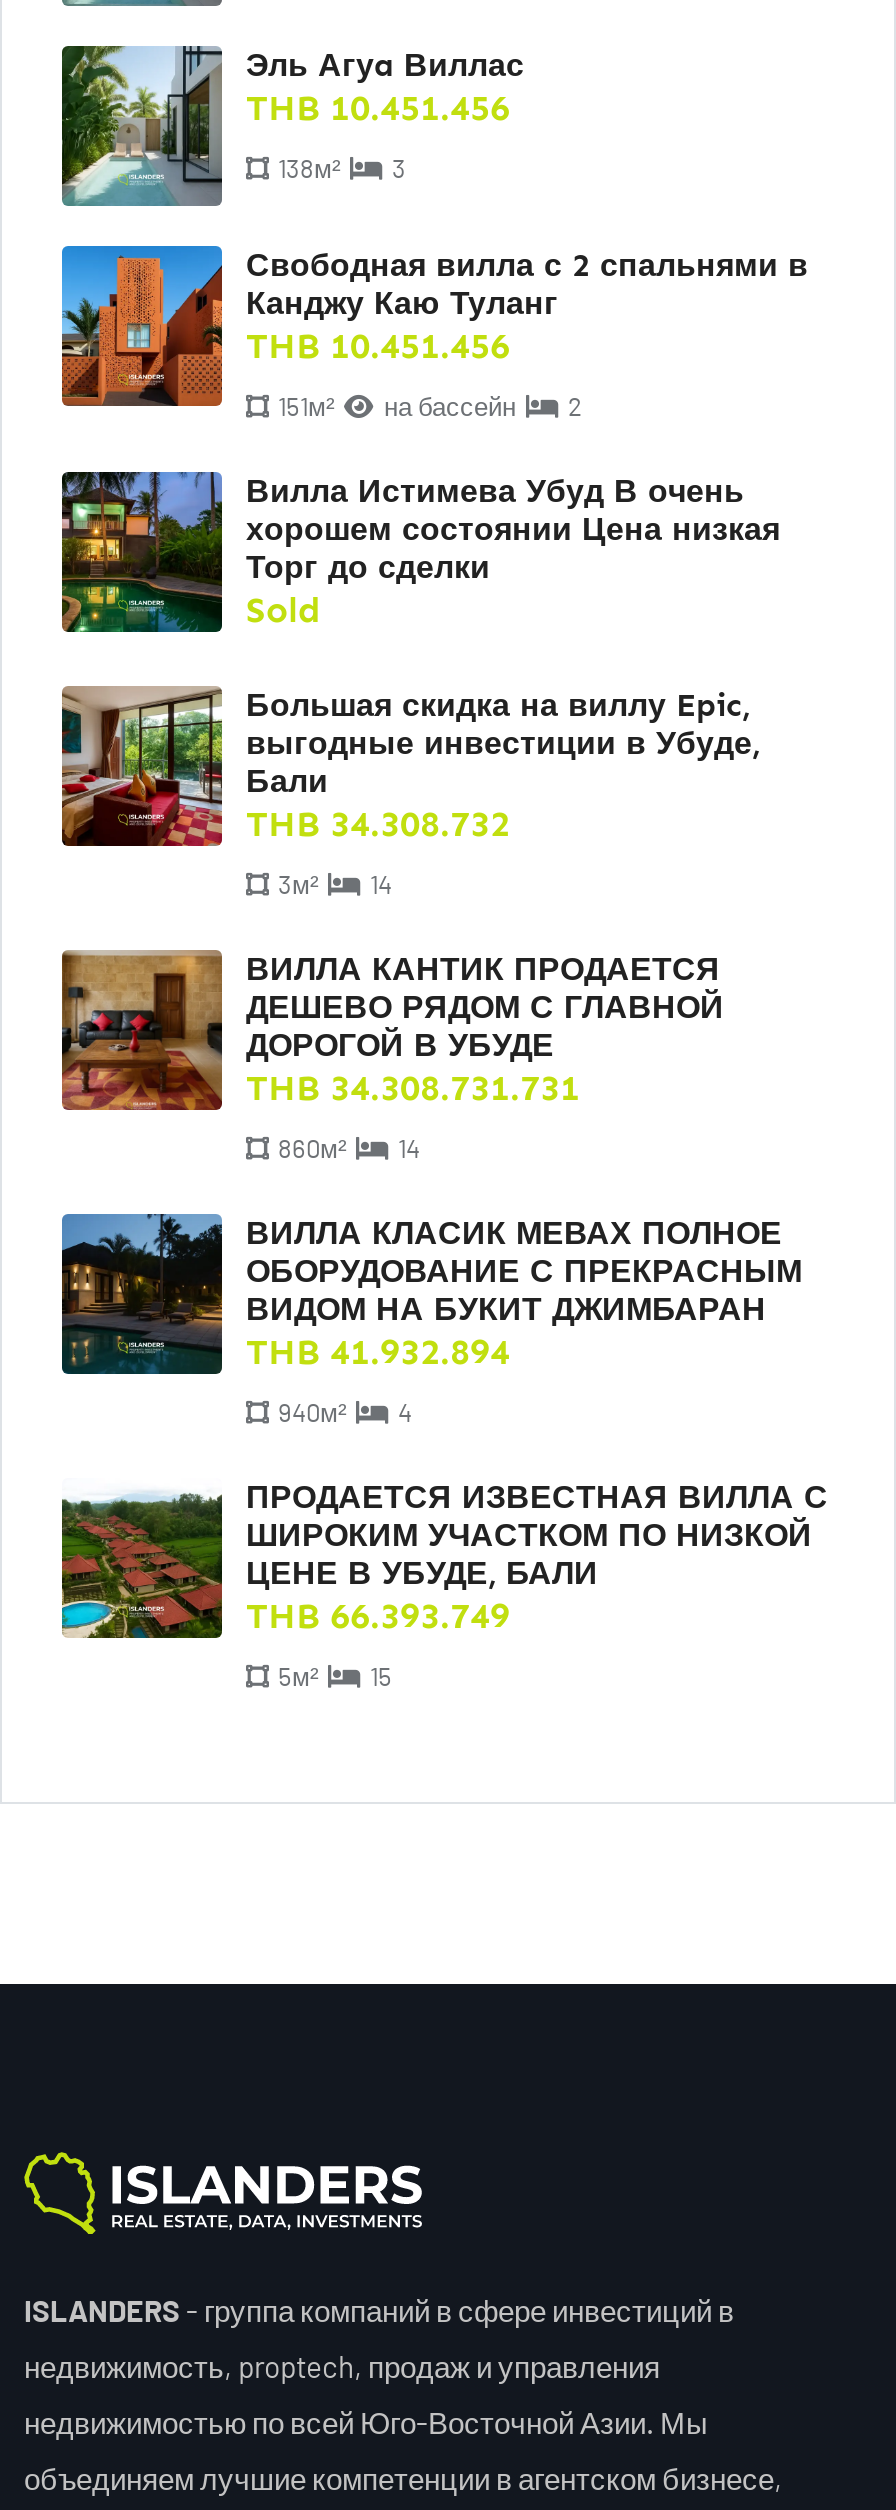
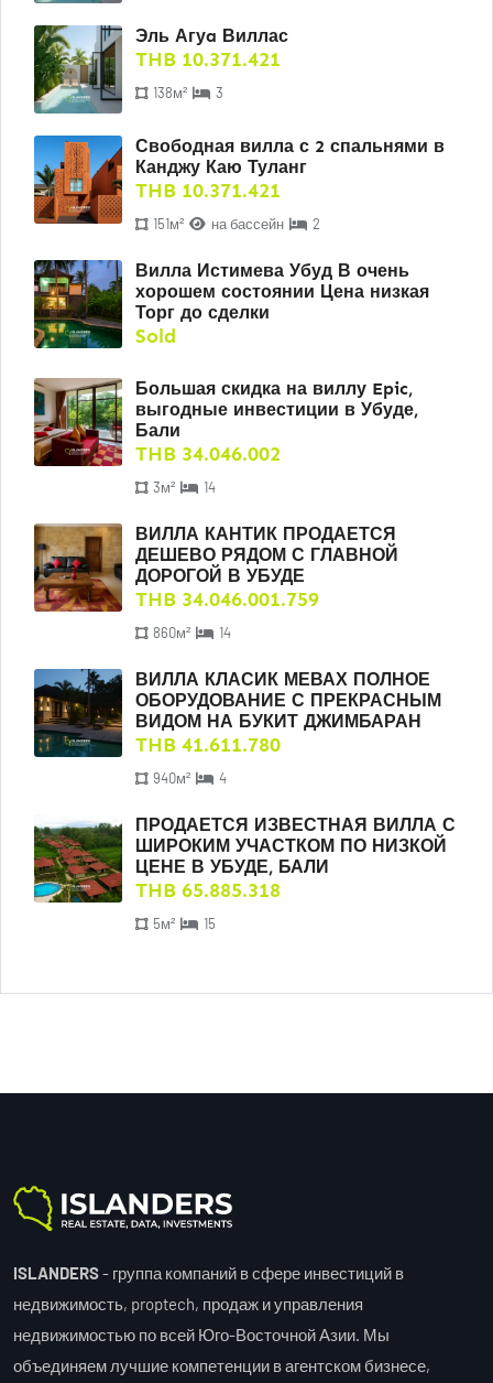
[246,86,510,130] THB 10.451.456 -> [135,47,281,72] THB 10.371.421
[246,324,510,368] THB 10.451.456 -> [135,179,281,203] THB 10.371.421
[246,802,510,846] THB 34.308.732 -> [135,442,281,466] THB 34.046.002
[246,1066,580,1110] THB 34.308.731.731 -> [135,587,319,612] THB 34.046.001.759
[246,1330,510,1374] THB 41.932.894 -> [135,733,281,757] THB 41.611.780
[246,1594,510,1638] THB 66.393.749 -> [135,878,281,903] THB 65.885.318

